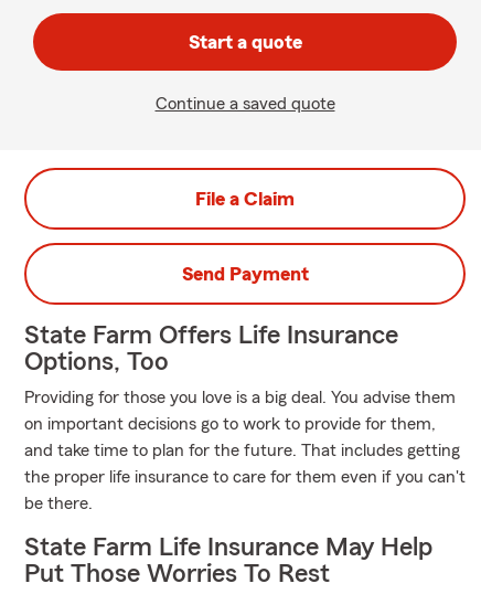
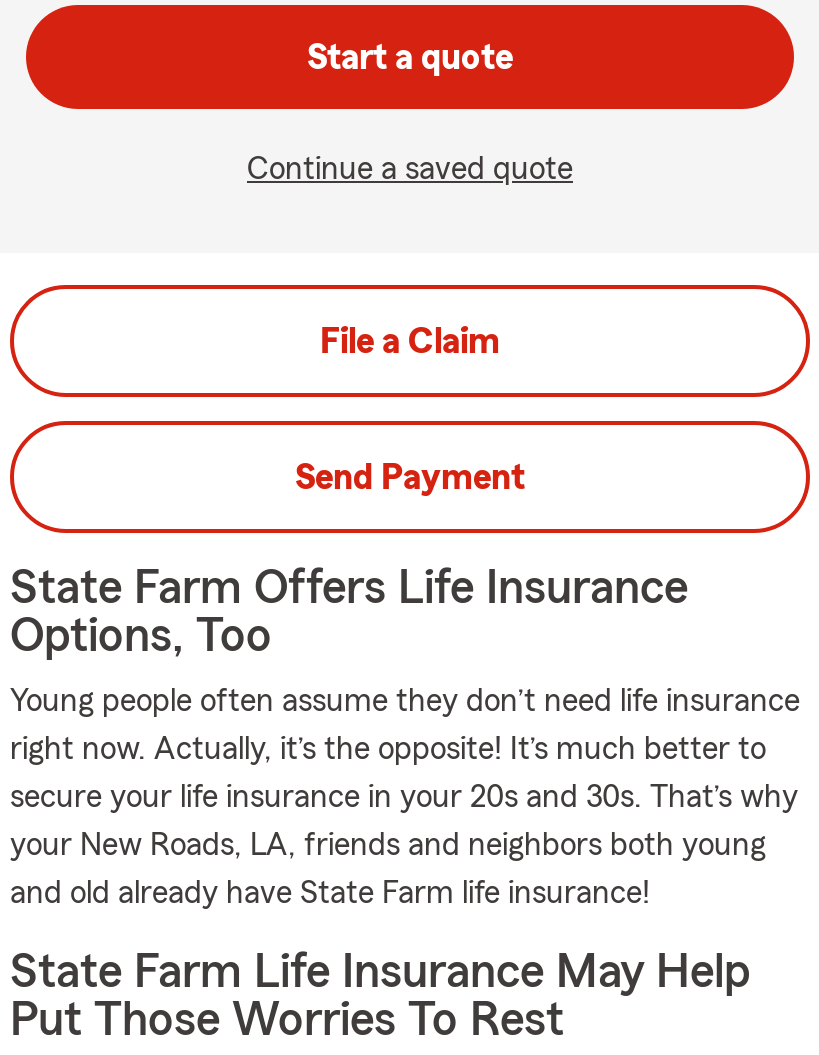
[24,389,456,406] Providing for those you love is a big deal. You advise them -> [10,685,800,717] Young people often assume they don’t need life insurance
[24,415,436,433] on important decisions go to work to provide for them, -> [10,733,766,765] right now. Actually, it’s the opposite! It’s much better to
[24,442,460,459] and take time to plan for the future. That includes getting -> [10,781,798,813] secure your life insurance in your 20s and 30s. That’s why
[24,468,466,486] the proper life insurance to care for them even if you can't -> [10,829,766,861] your New Roads, LA, friends and neighbors both young
[24,495,93,512] be there. -> [10,877,650,909] and old already have State Farm life insurance!

